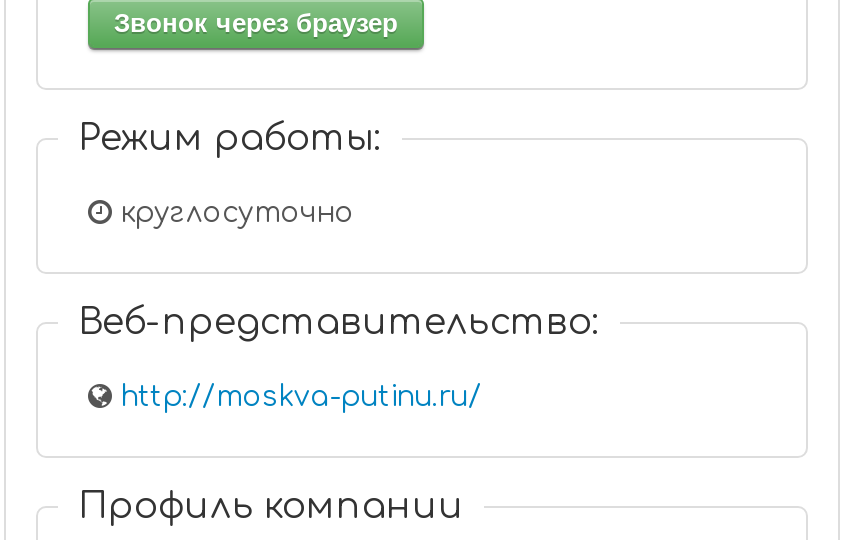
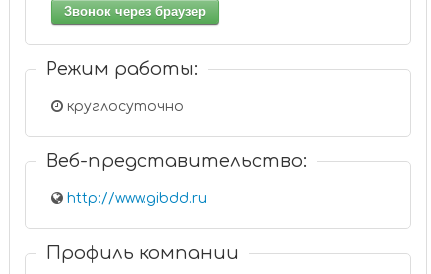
[120,382,482,412] http://moskva-putinu.ru/ -> [67,191,207,206] http://www.gibdd.ru

